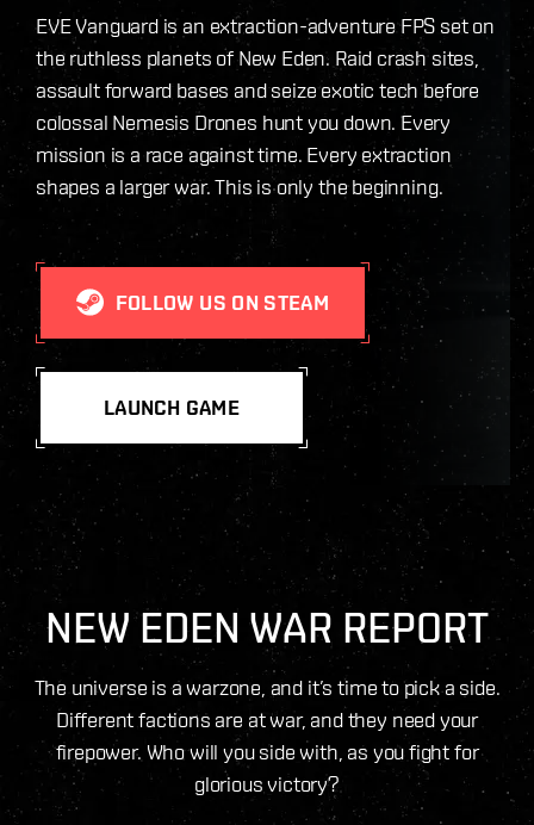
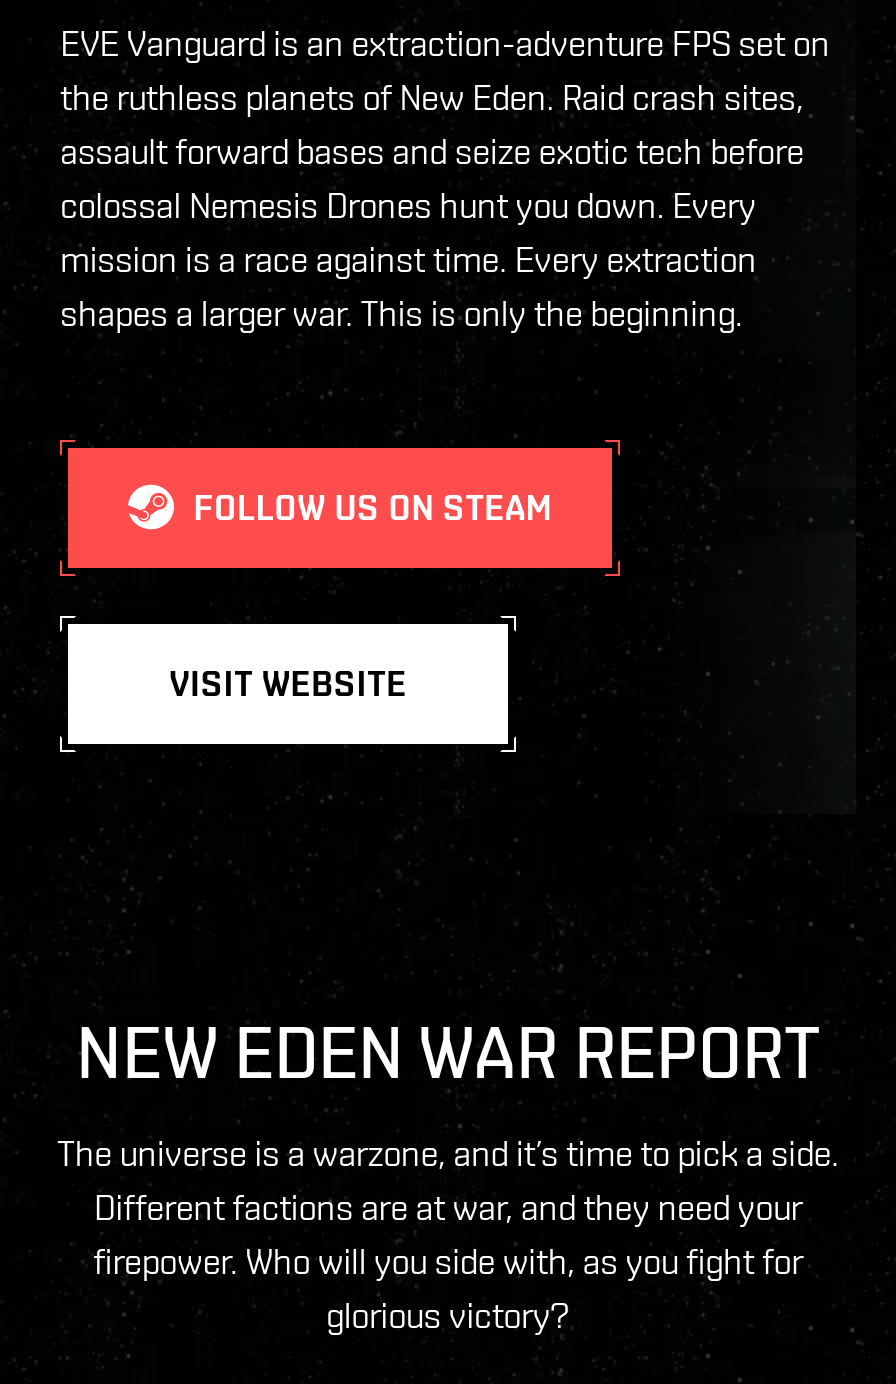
[104,394,240,419] LAUNCH GAME -> [169,661,407,703] VISIT WEBSITE

